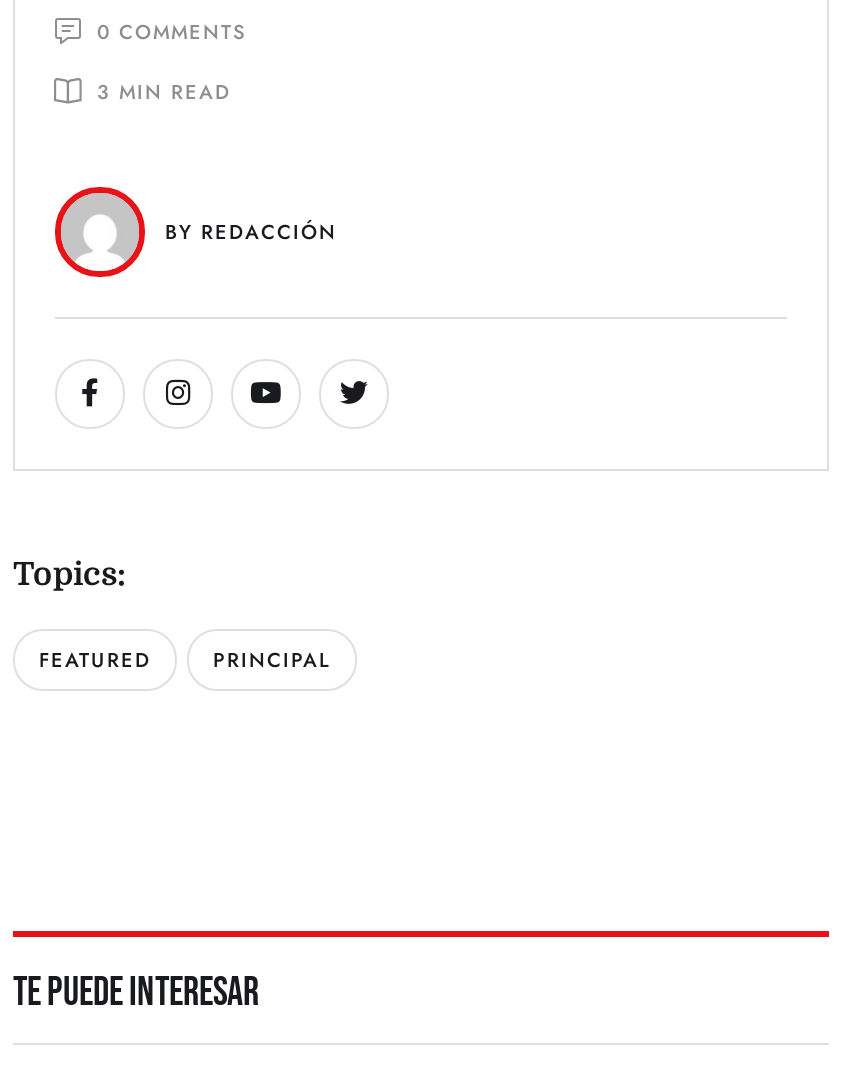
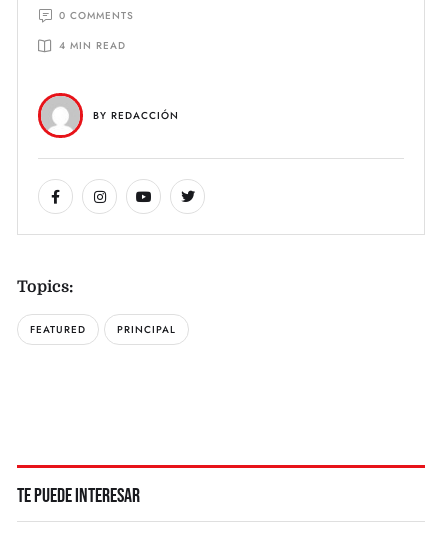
[97,77,231,107] 3 MIN READ -> [59,38,126,53] 4 MIN READ

